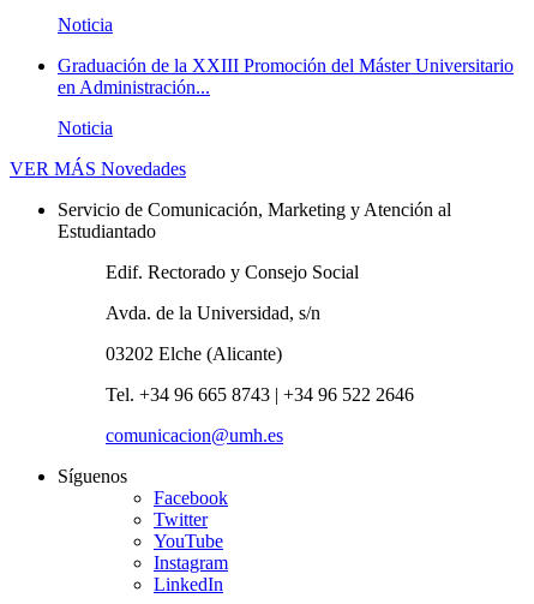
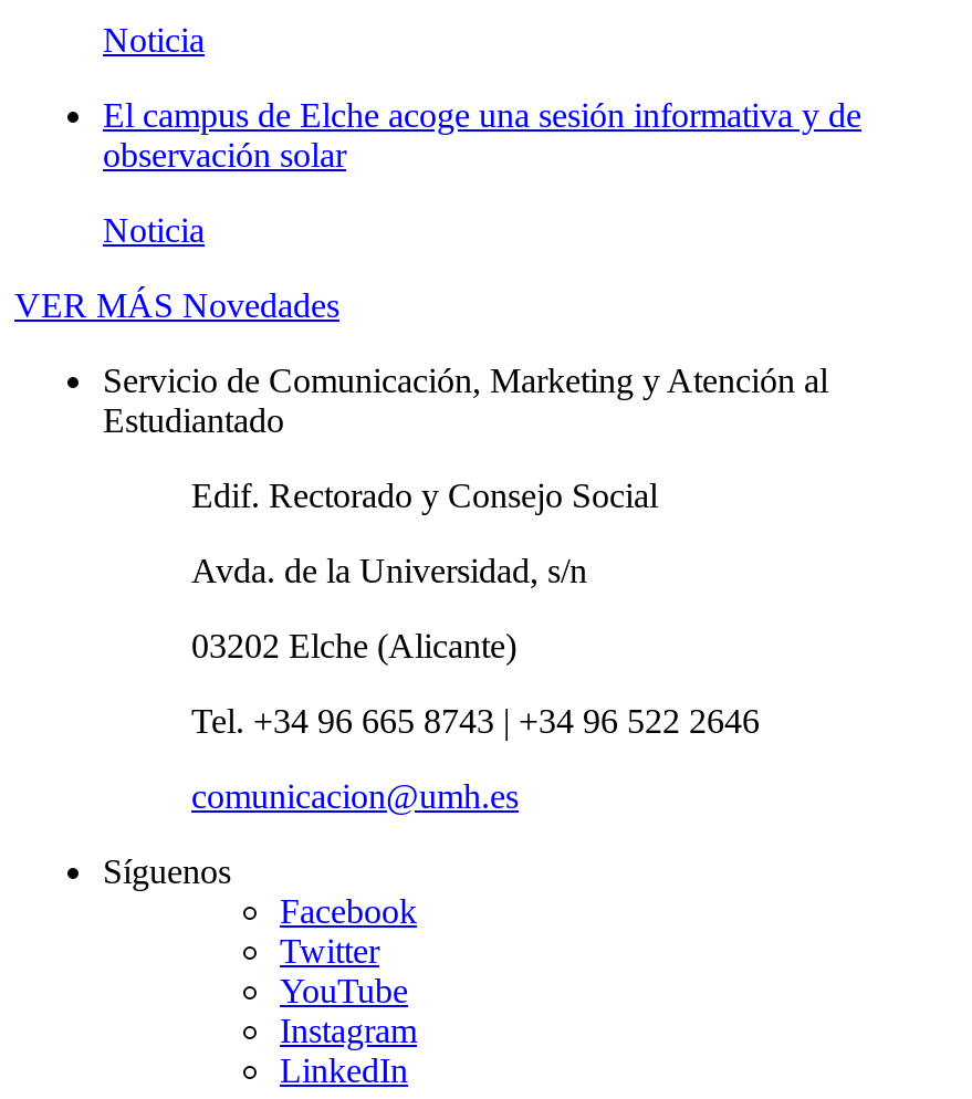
[58,55,514,97] Graduación de la XXIII Promoción del Máster Universitario | en Administración... -> [103,95,861,173] El campus de Elche acoge una sesión informativa y de | observación solar

